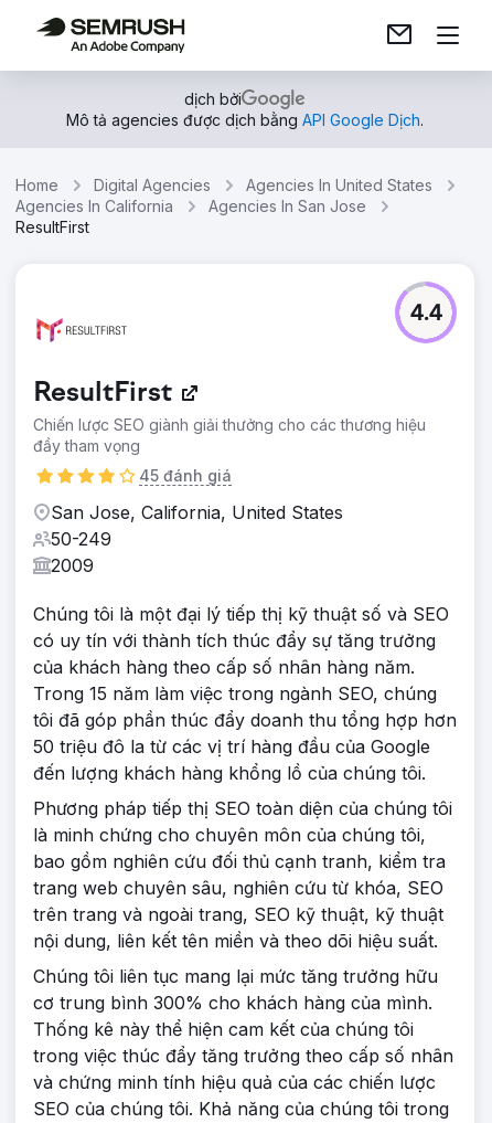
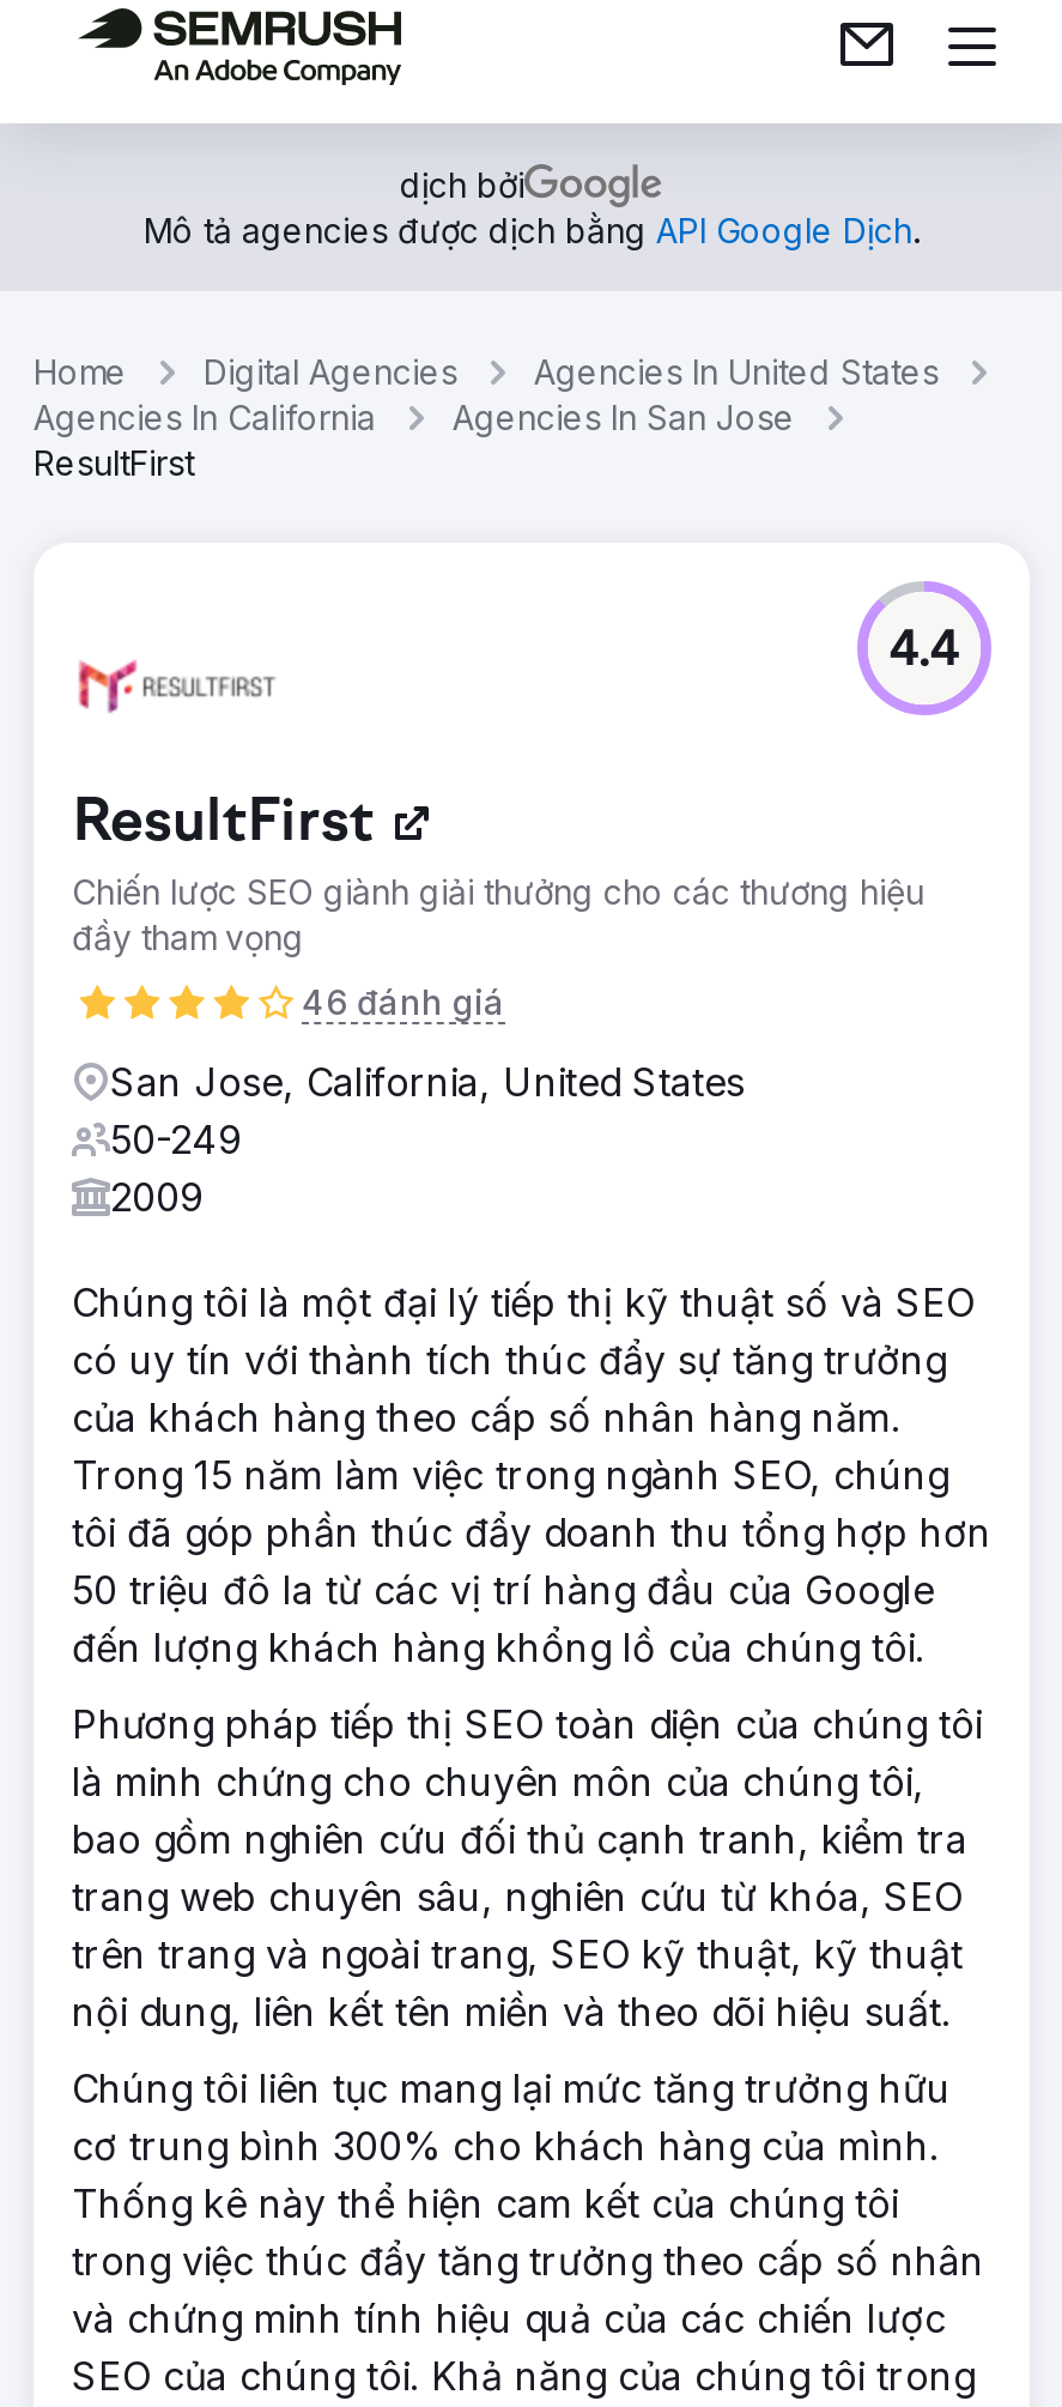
[139,466,232,485] 45 đánh giá -> [302,981,505,1022] 46 đánh giá

